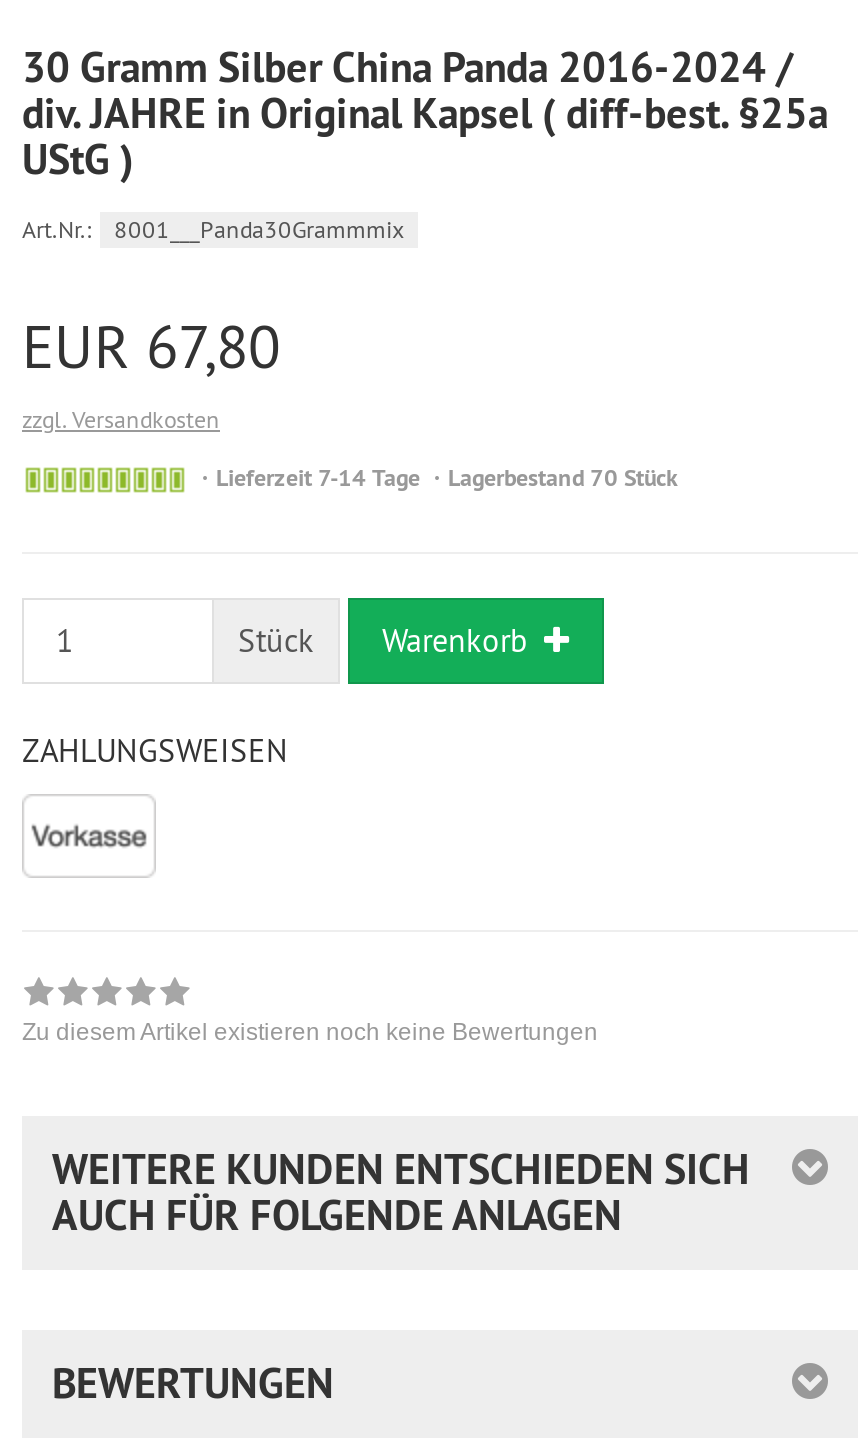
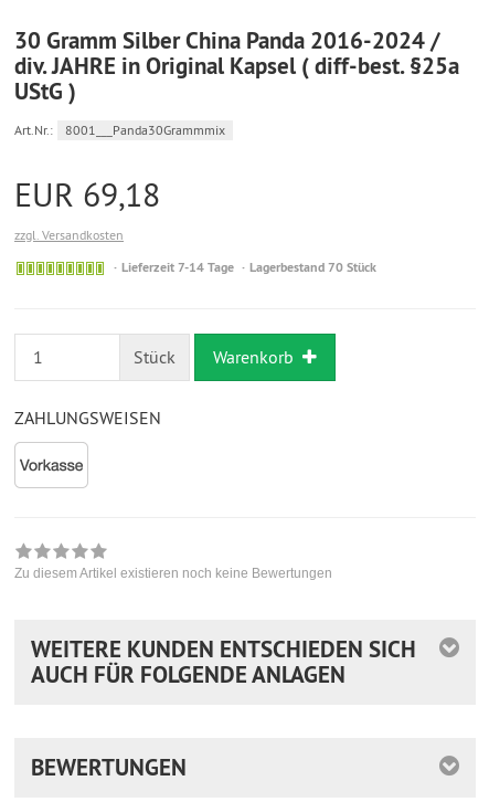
[22,308,280,384] EUR 67,80 -> [14,173,160,215] EUR 69,18

